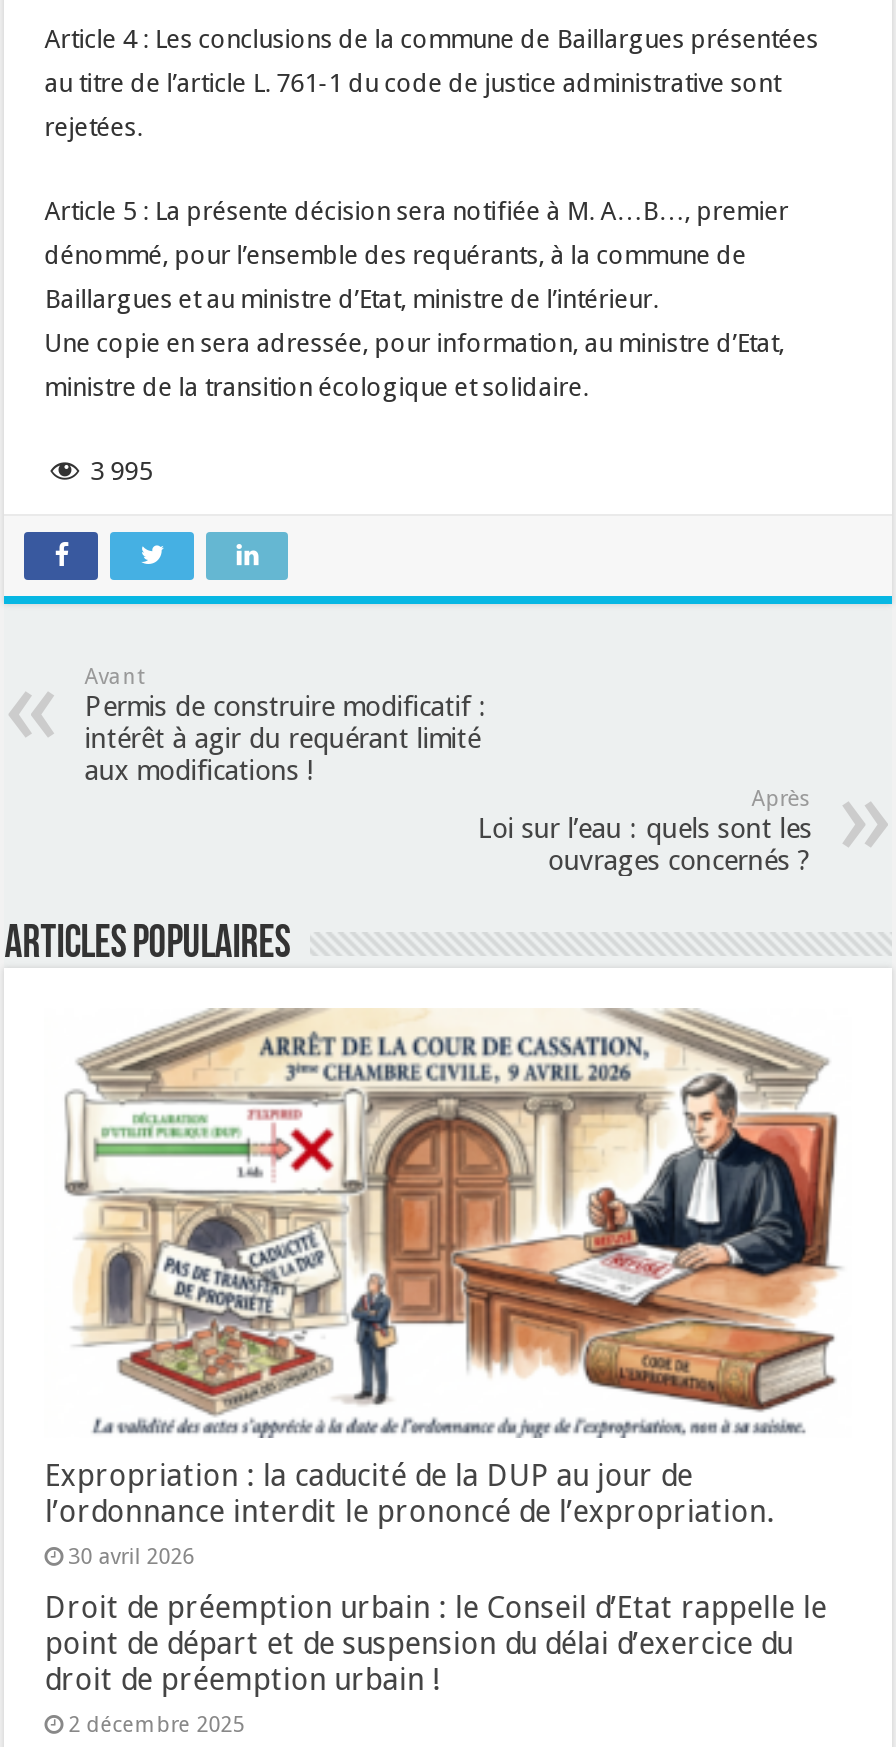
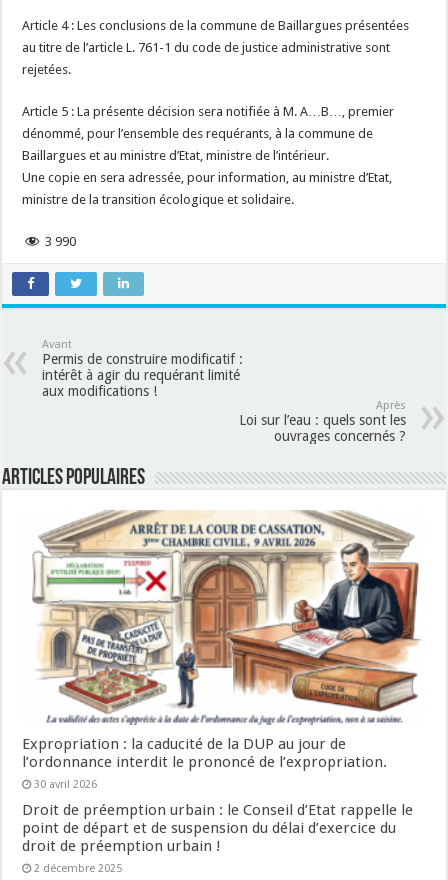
[90,456,152,486] 3 995 -> [45,234,76,249] 3 990

